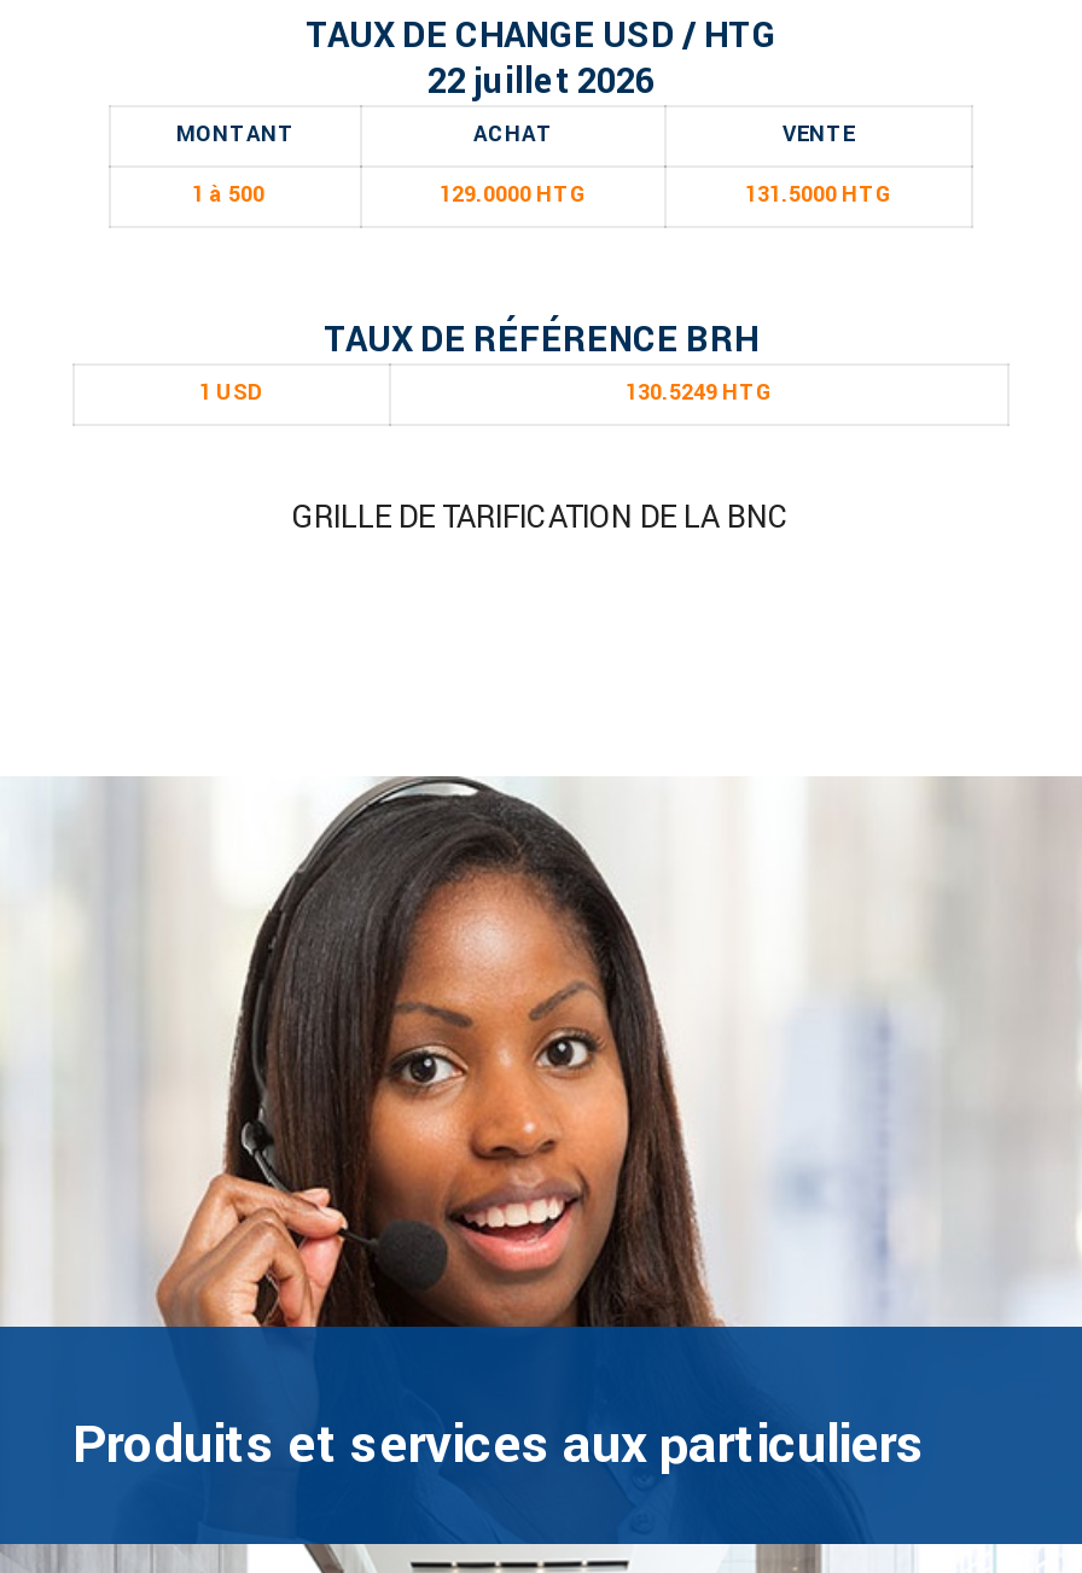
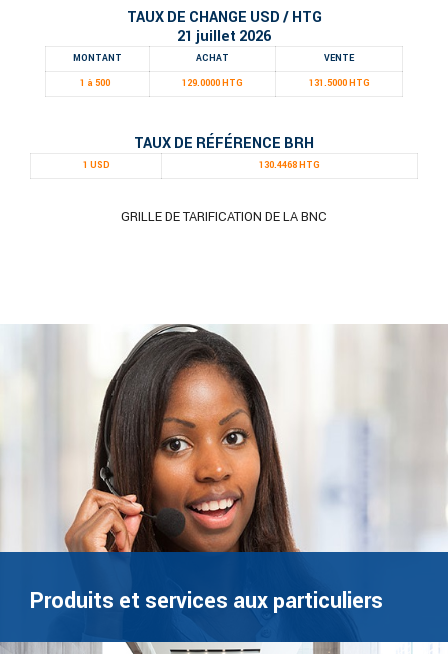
[427,57,655,107] 22 juillet 2026 -> [177,26,271,47] 21 juillet 2026
[626,378,773,409] 130.5249 HTG -> [259,159,320,172] 130.4468 HTG

